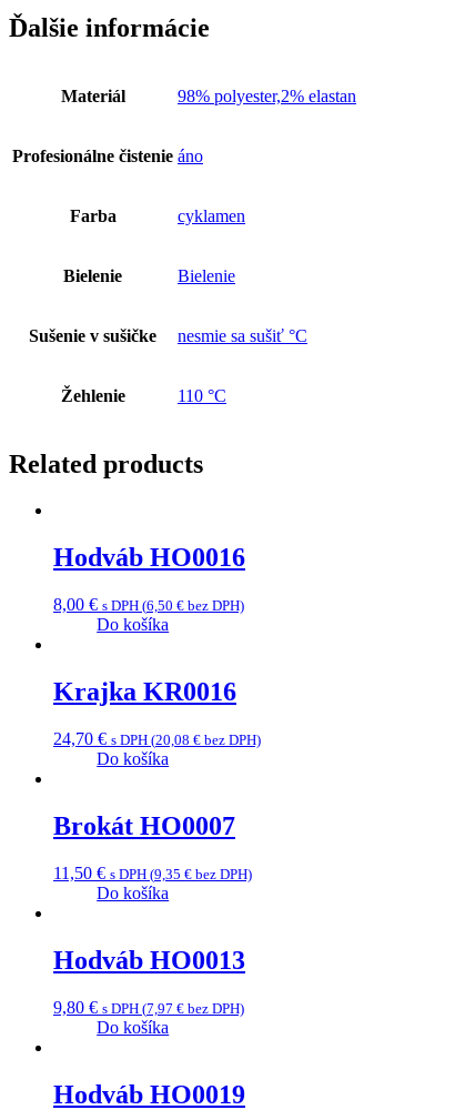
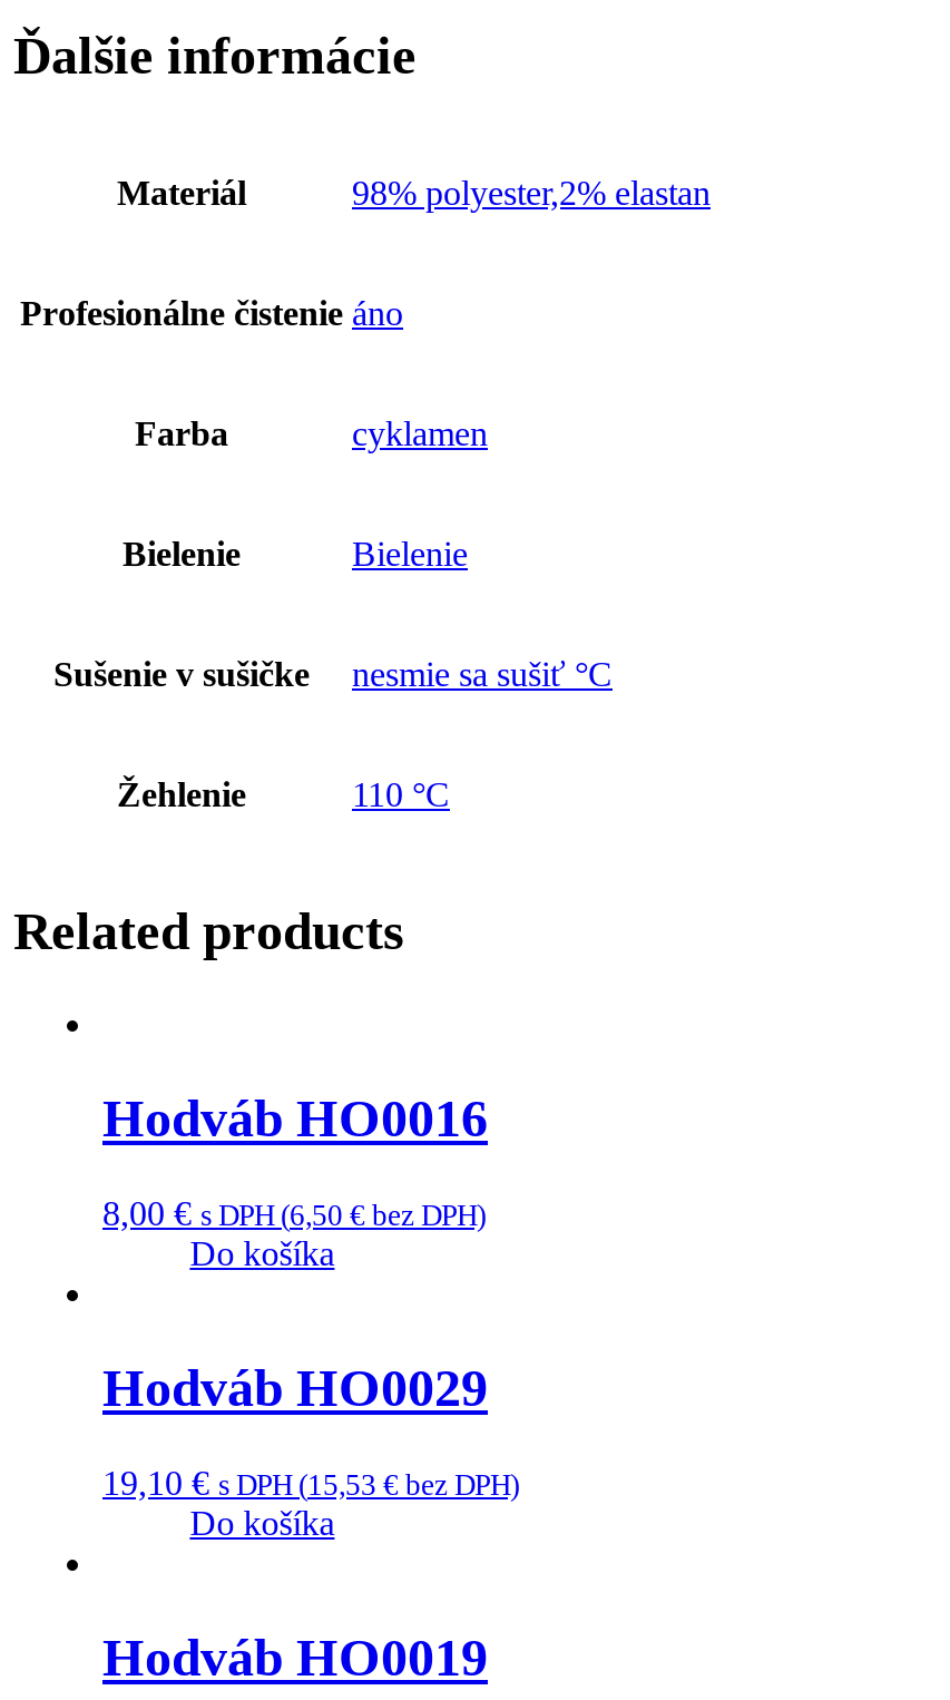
[53,677,261,1016] Krajka KR0016 | 24,70 € s DPH (20,08 €bez DPH) | Do košíka | Brokát HO0007 | 11,50 € s DPH (9,35 €bez DPH) | Do košíka | Hodváb HO0013 | 9,80 € s DPH (7,97 €bez DPH) -> [102,1360,519,1502] Hodváb HO0029 | 19,10 € s DPH (15,53 €bez DPH)

